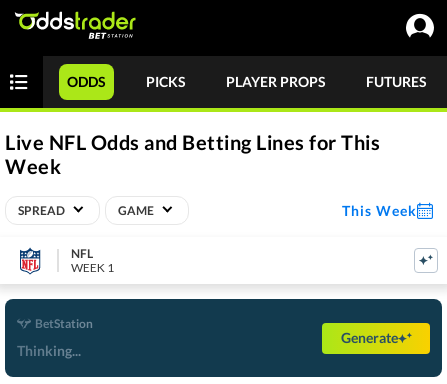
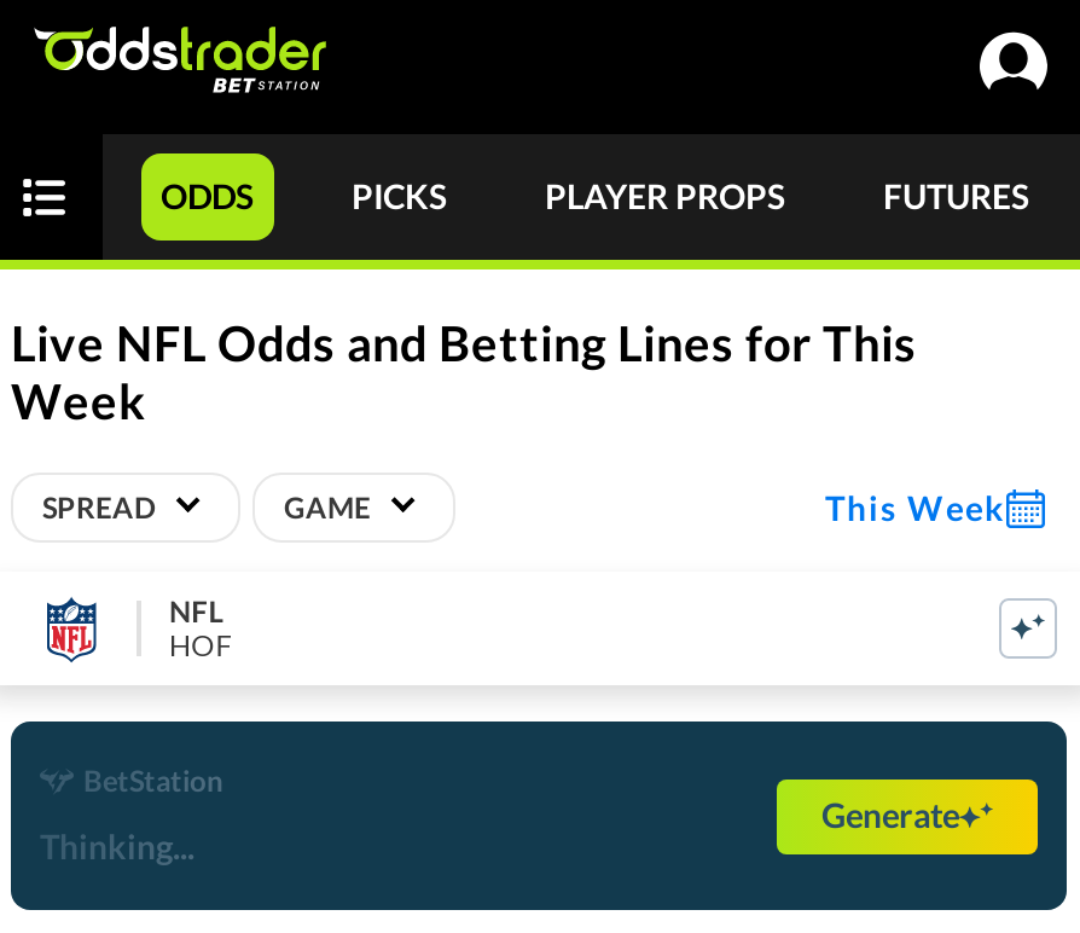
[70,259,114,274] WEEK 1 -> [169,626,233,662] HOF

